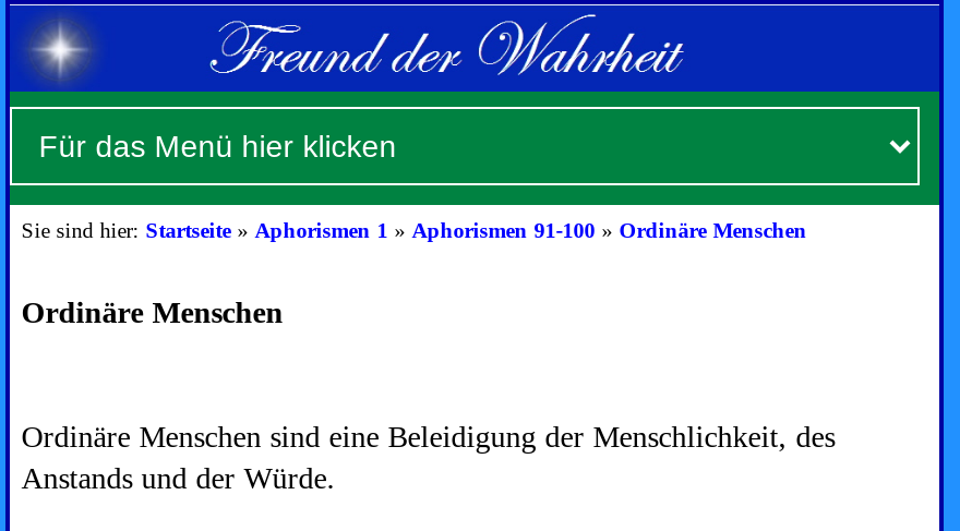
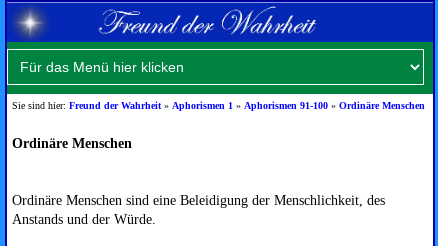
[21,219,807,242] Sie sind hier: Startseite» Aphorismen 1» Aphorismen 91-100» Ordinäre Menschen -> [12,100,425,111] Sie sind hier: Freund der Wahrheit» Aphorismen 1» Aphorismen 91-100» Ordinäre Menschen

